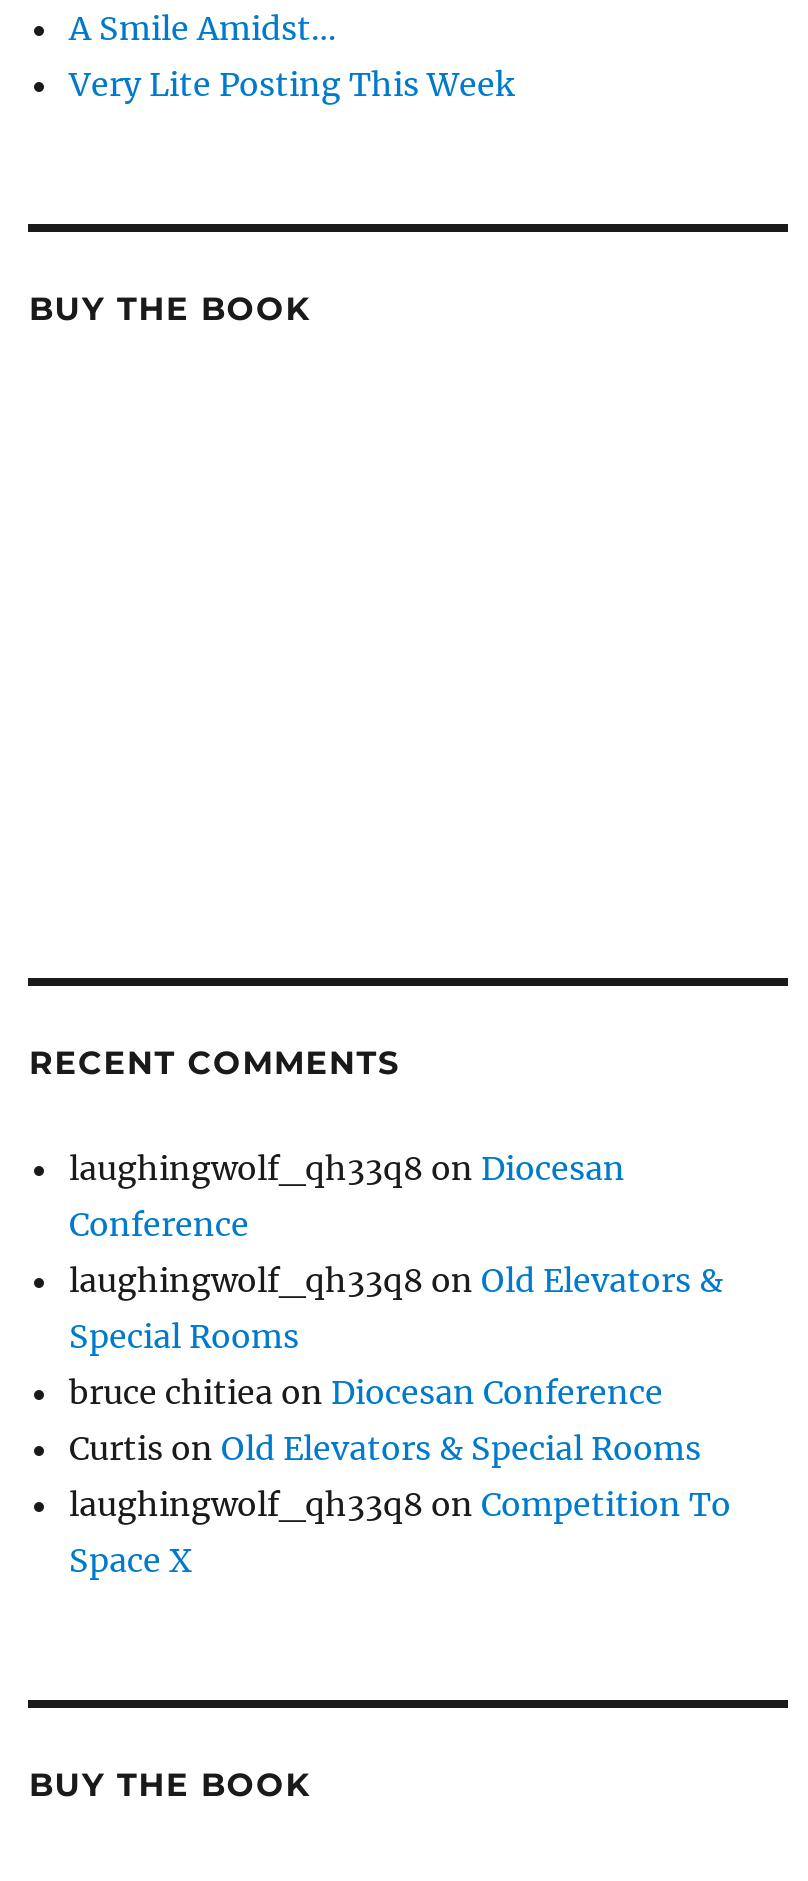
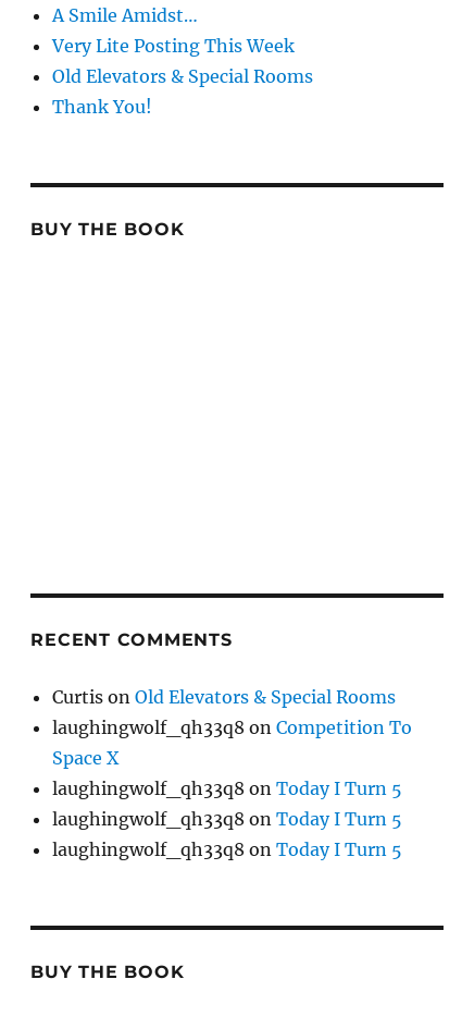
none -> [53,66,314,118] Old Elevators & Special Rooms | Thank You!
moved [29,291,399,1083] -> [31,219,232,651]: BUY THE BOOK | RECENT COMMENTS
[69,1149,723,1413] laughingwolf_qh33q8 on Diocesan | Conference | laughingwolf_qh33q8 on Old Elevators & | Special Rooms | bruce chitiea on Diocesan Conference -> none
moved [69,1429,731,1581] -> [53,687,413,769]: Curtis on Old Elevators & Special Rooms | laughingwolf_qh33q8 on Competition To | Space X
none -> [53,778,403,861] laughingwolf_qh33q8 on Today I Turn 5 | laughingwolf_qh33q8 on Today I Turn 5 | laughingwolf_qh33q8 on Today I Turn 5

